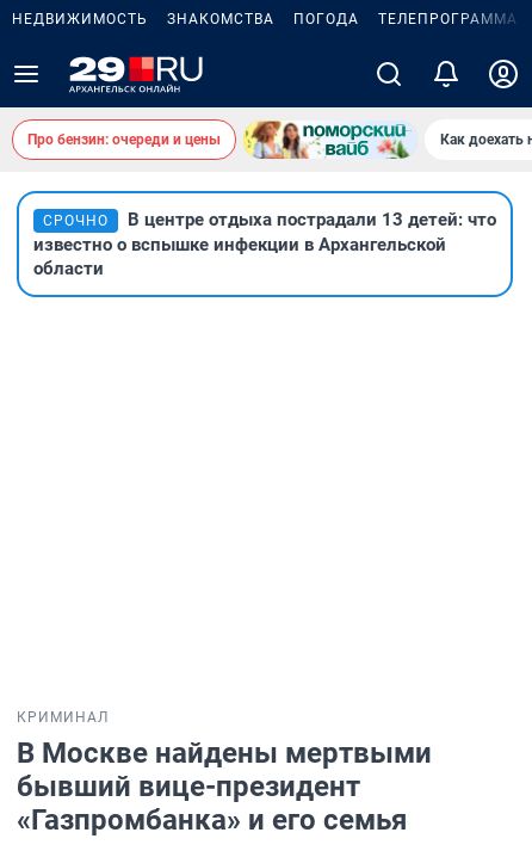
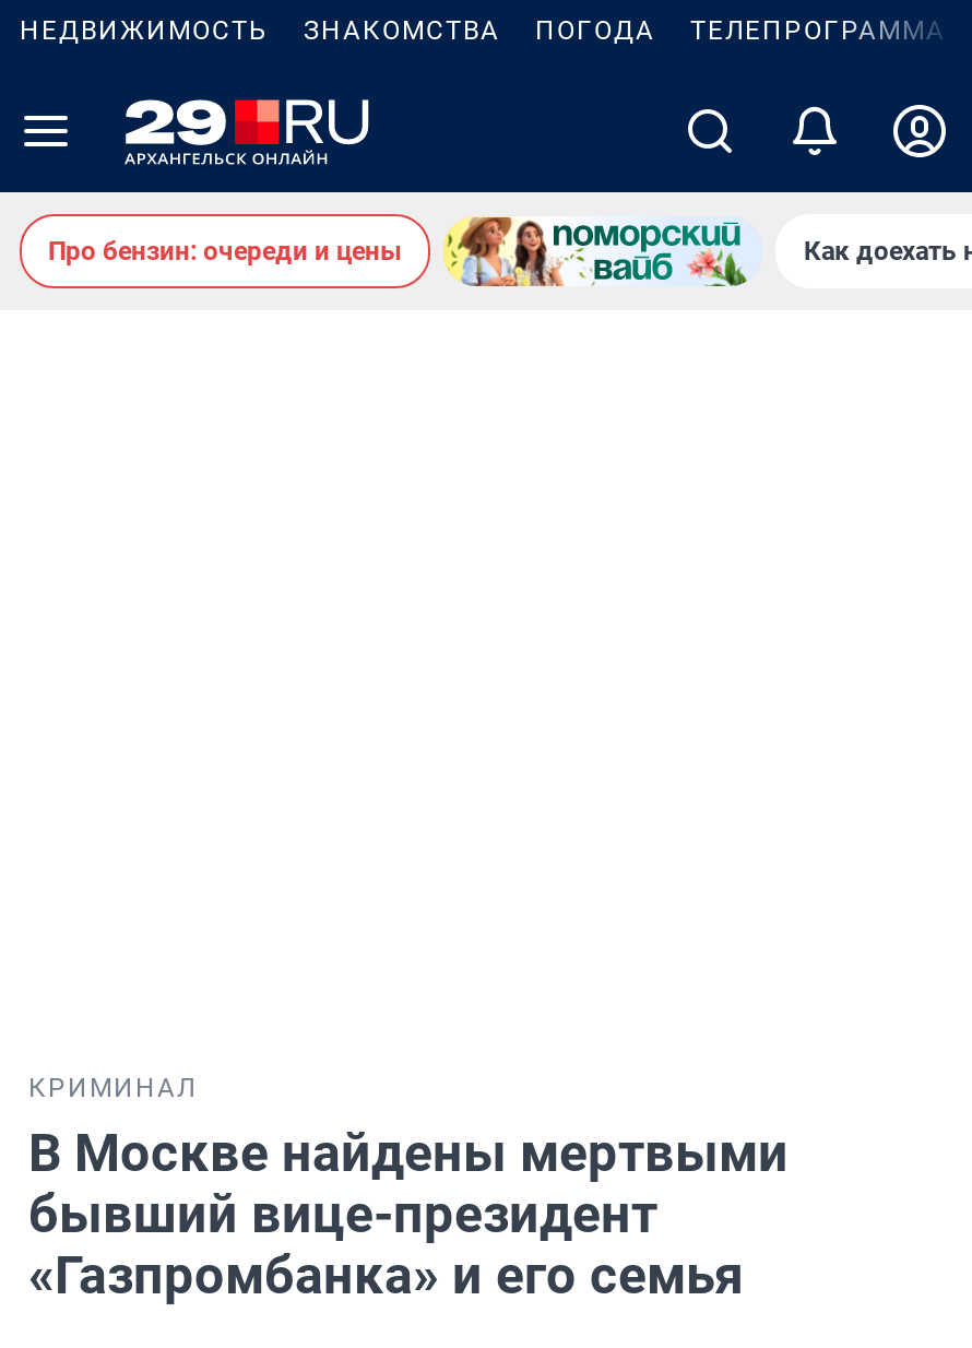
[16,190,514,298] [image] | СРОЧНО | В центре отдыха пострадали 13 детей: что | известно о вспышке инфекции в Архангельской | области -> none

